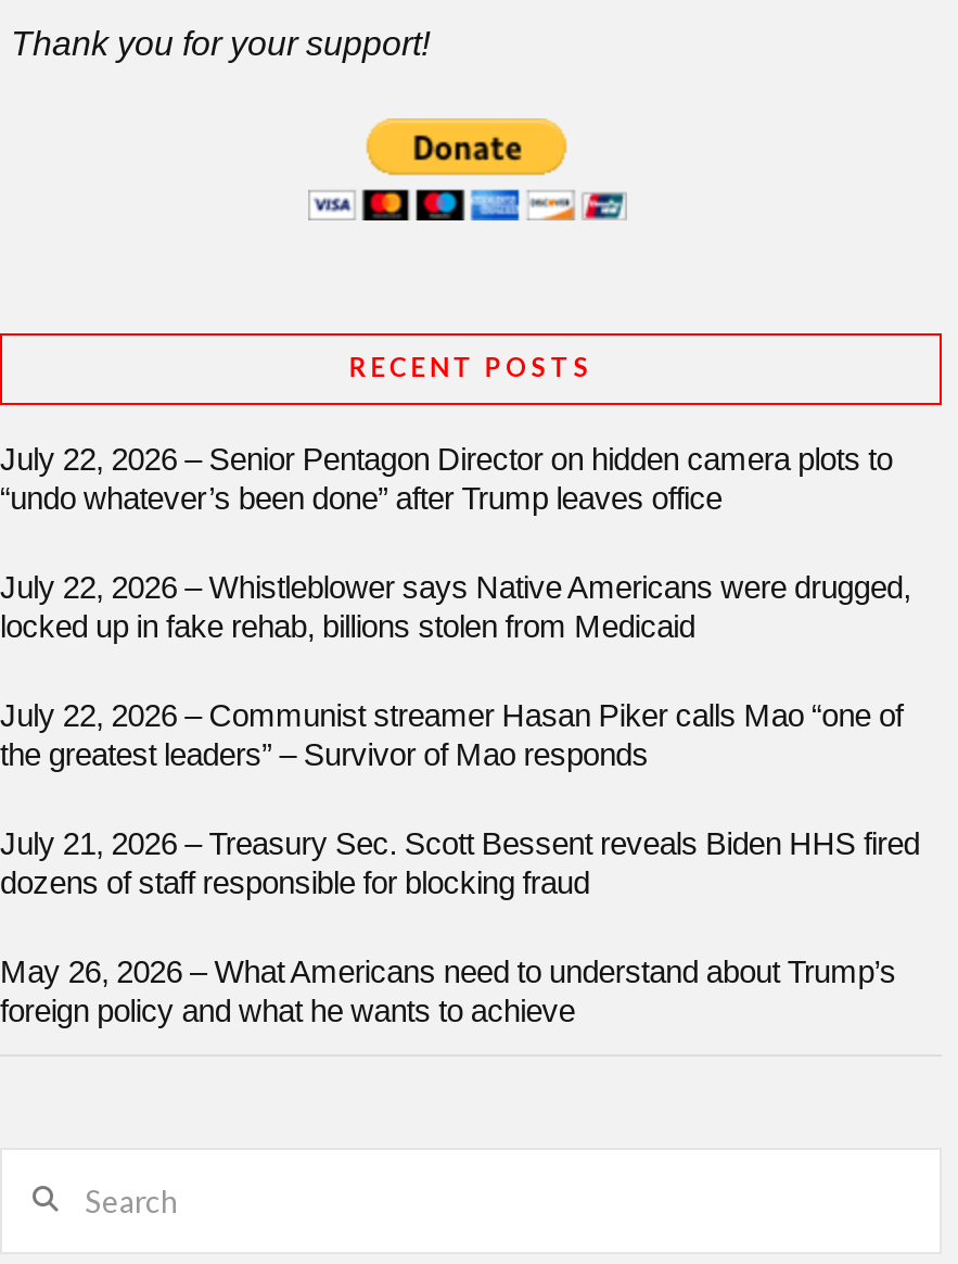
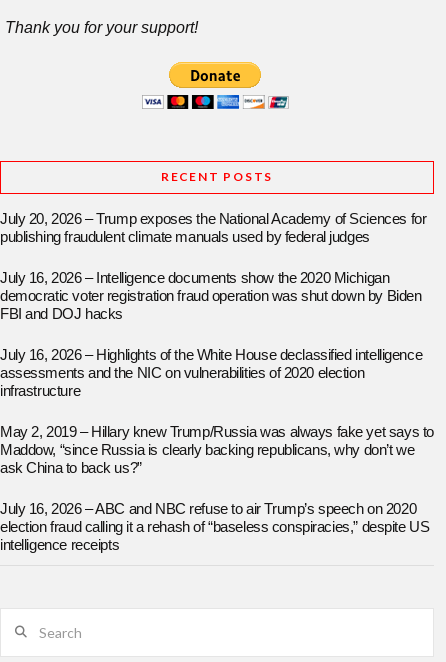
[0,443,892,516] July 22, 2026 – Senior Pentagon Director on hidden camera plots to | “undo whatever’s been done” after Trump leaves office -> [0,211,426,245] July 20, 2026 – Trump exposes the National Academy of Sciences for | publishing fraudulent climate manuals used by federal judges
[0,571,911,645] July 22, 2026 – Whistleblower says Native Americans were drugged, | locked up in fake rehab, billions stolen from Medicaid -> [0,270,421,322] July 16, 2026 – Intelligence documents show the 2020 Michigan | democratic voter registration fraud operation was shut down by Biden | FBI and DOJ hacks
[0,699,903,773] July 22, 2026 – Communist streamer Hasan Piker calls Mao “one of | the greatest leaders” – Survivor of Mao responds -> [0,347,422,399] July 16, 2026 – Highlights of the White House declassified intelligence | assessments and the NIC on vulnerabilities of 2020 election | infrastructure
[0,827,920,901] July 21, 2026 – Treasury Sec. Scott Bessent reveals Biden HHS fired | dozens of staff responsible for blocking fraud -> [0,424,434,476] May 2, 2019 – Hillary knew Trump/Russia was always fake yet says to | Maddow, “since Russia is clearly backing republicans, why don’t we | ask China to back us?”
[0,955,896,1029] May 26, 2026 – What Americans need to understand about Trump’s | foreign policy and what he wants to achieve -> [0,501,429,553] July 16, 2026 – ABC and NBC refuse to air Trump’s speech on 2020 | election fraud calling it a rehash of “baseless conspiracies,” despite US | intelligence receipts

